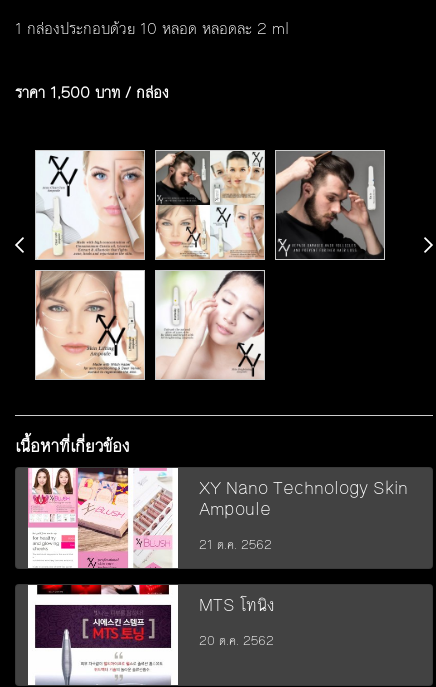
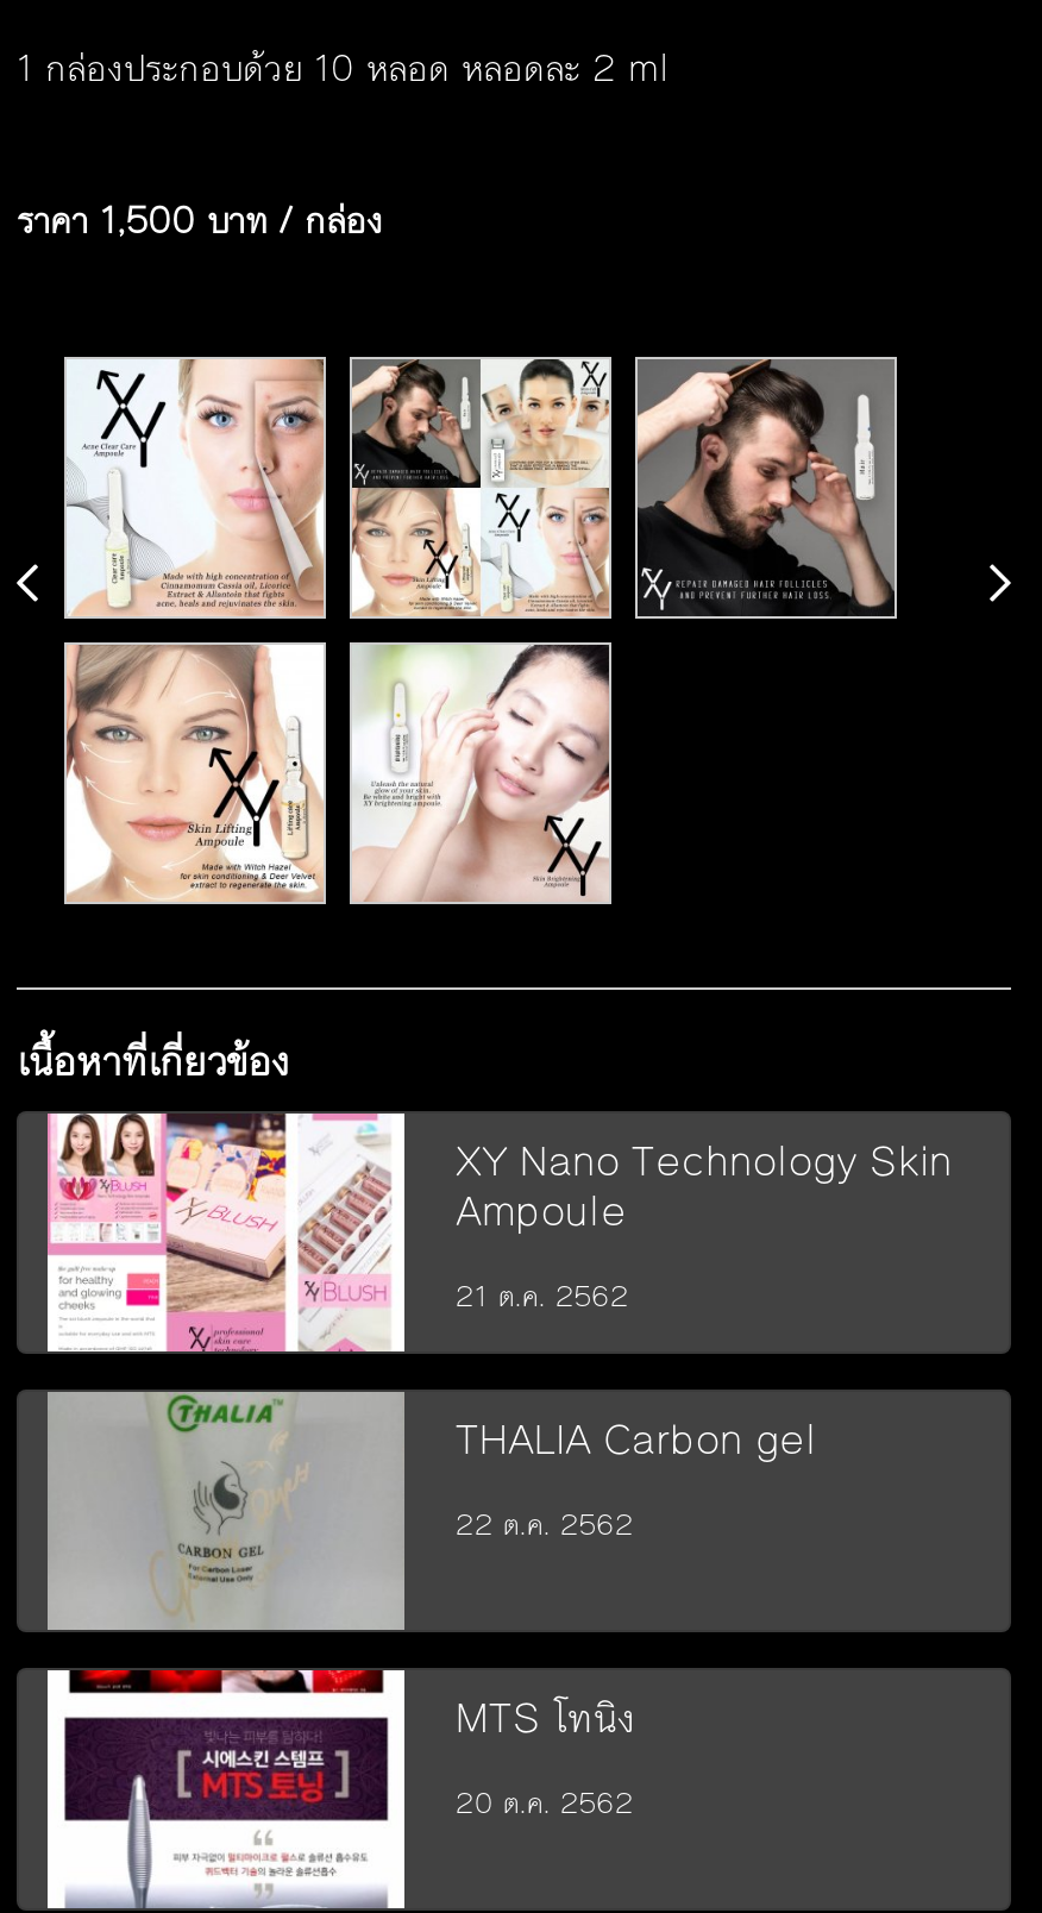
none -> [50,1390,817,1630] [image] | THALIA Carbon gel | 22 ต.ค. 2562

